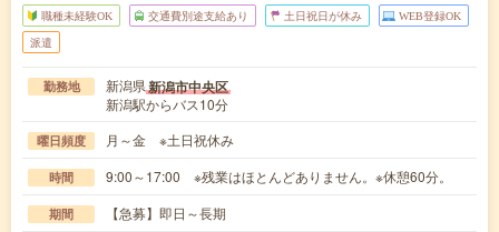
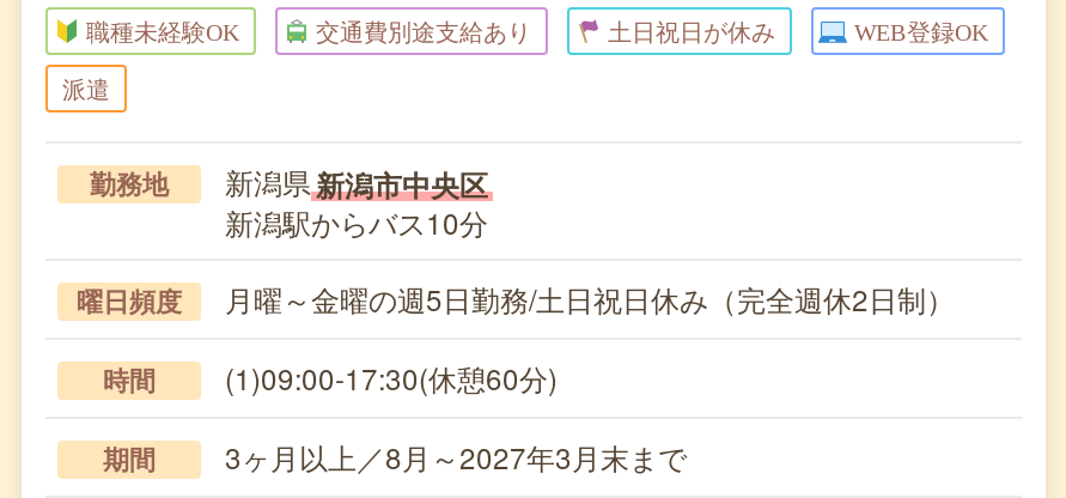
[106,130,234,149] 月～金 ※土日祝休み -> [225,279,955,319] 月曜～金曜の週5日勤務/土日祝日休み（完全週休2日制）
[106,167,452,186] 9:00～17:00 ※残業はほとんどありません。※休憩60分。 -> [225,358,558,398] (1)09:00-17:30(休憩60分)
[106,204,226,222] 【急募】即日～長期 -> [225,437,687,477] 3ヶ月以上／8月～2027年3月末まで

